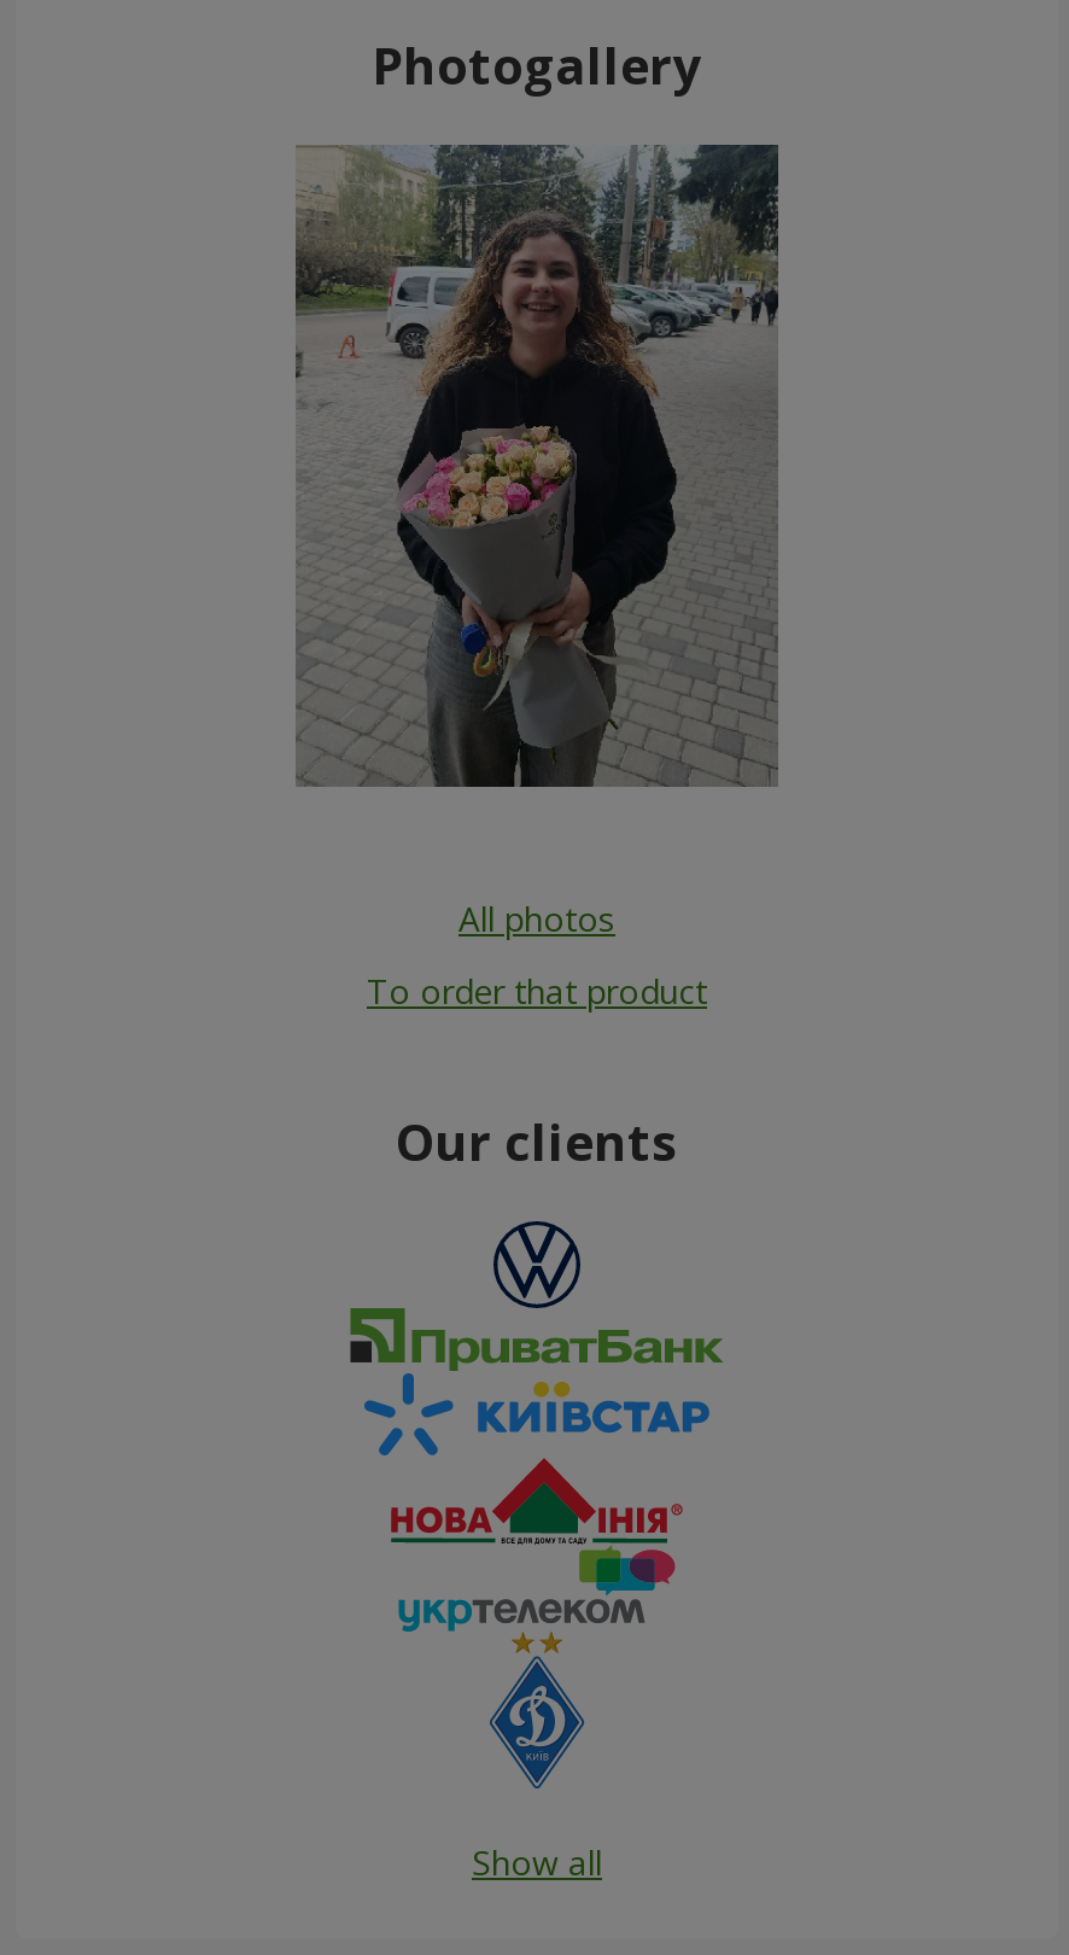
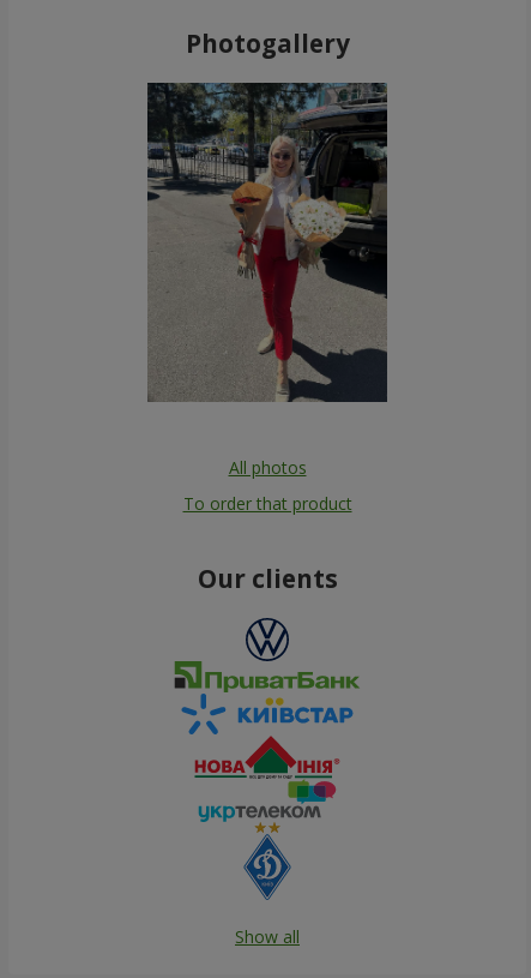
[293,142,781,789] [image] -> [146,82,388,402] [image]

